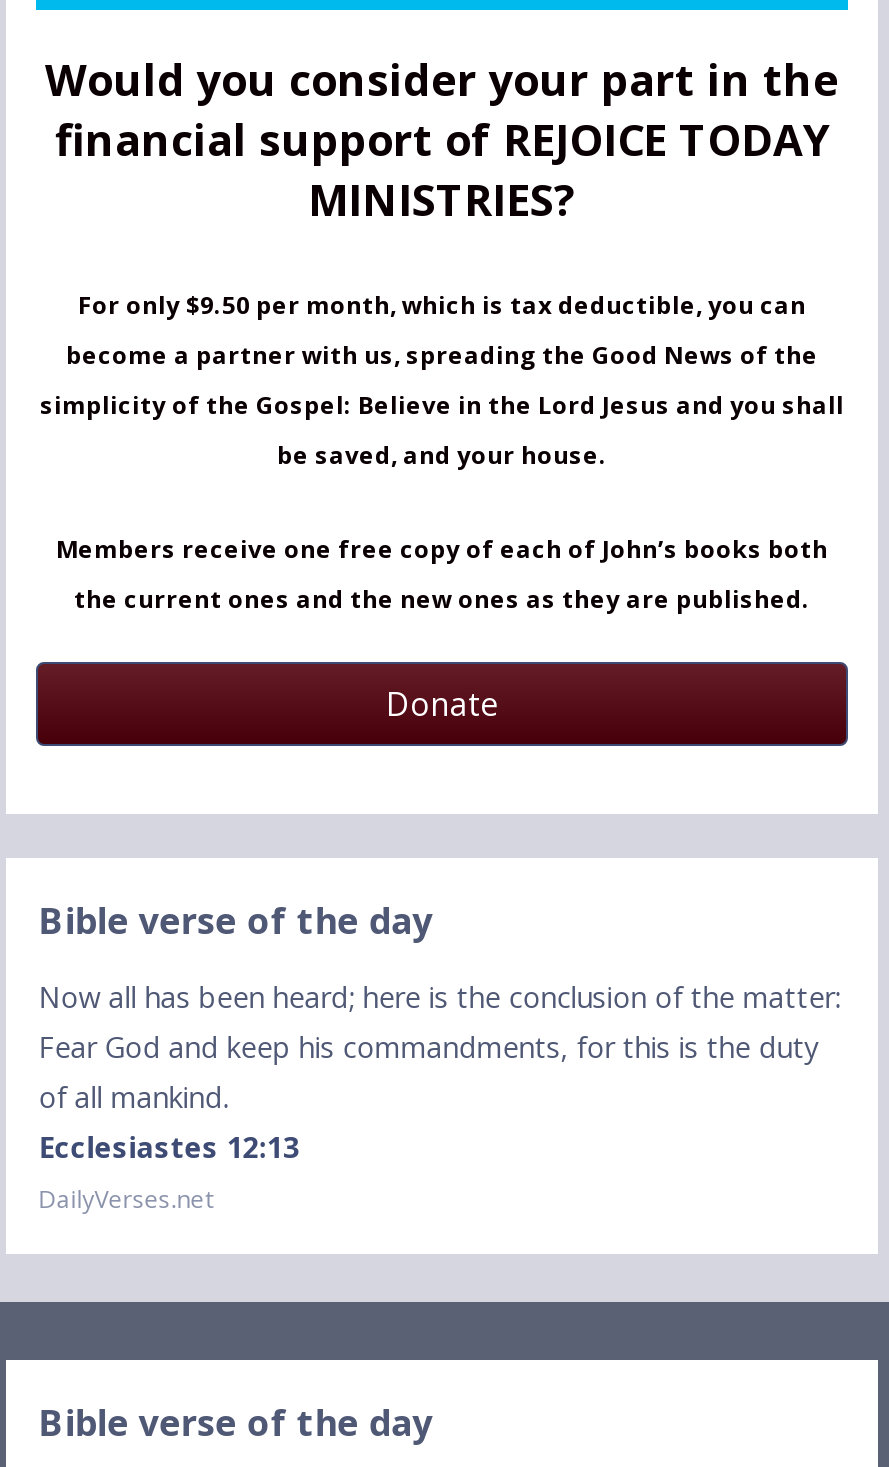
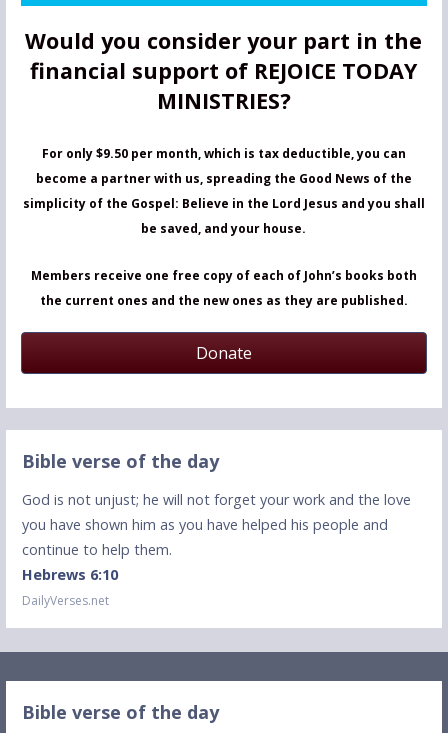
[38,978,840,1166] Now all has been heard; here is the conclusion of the matter: | Fear God and keep his commandments, for this is the duty | of all mankind. | Ecclesiastes 12:13 -> [22,490,411,584] God is not unjust; he will not forget your work and the love | you have shown him as you have helped his people and | continue to help them. | Hebrews 6:10

